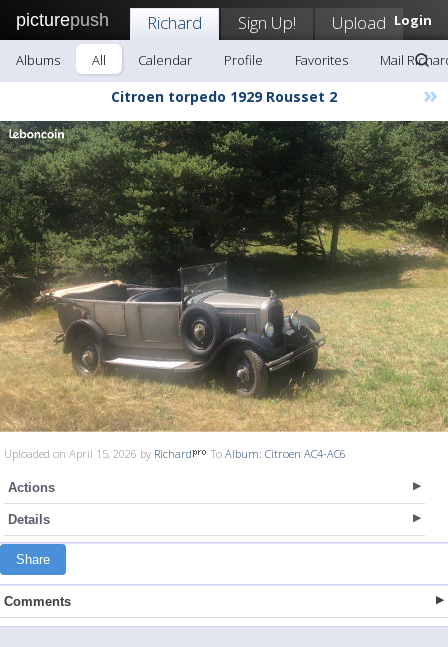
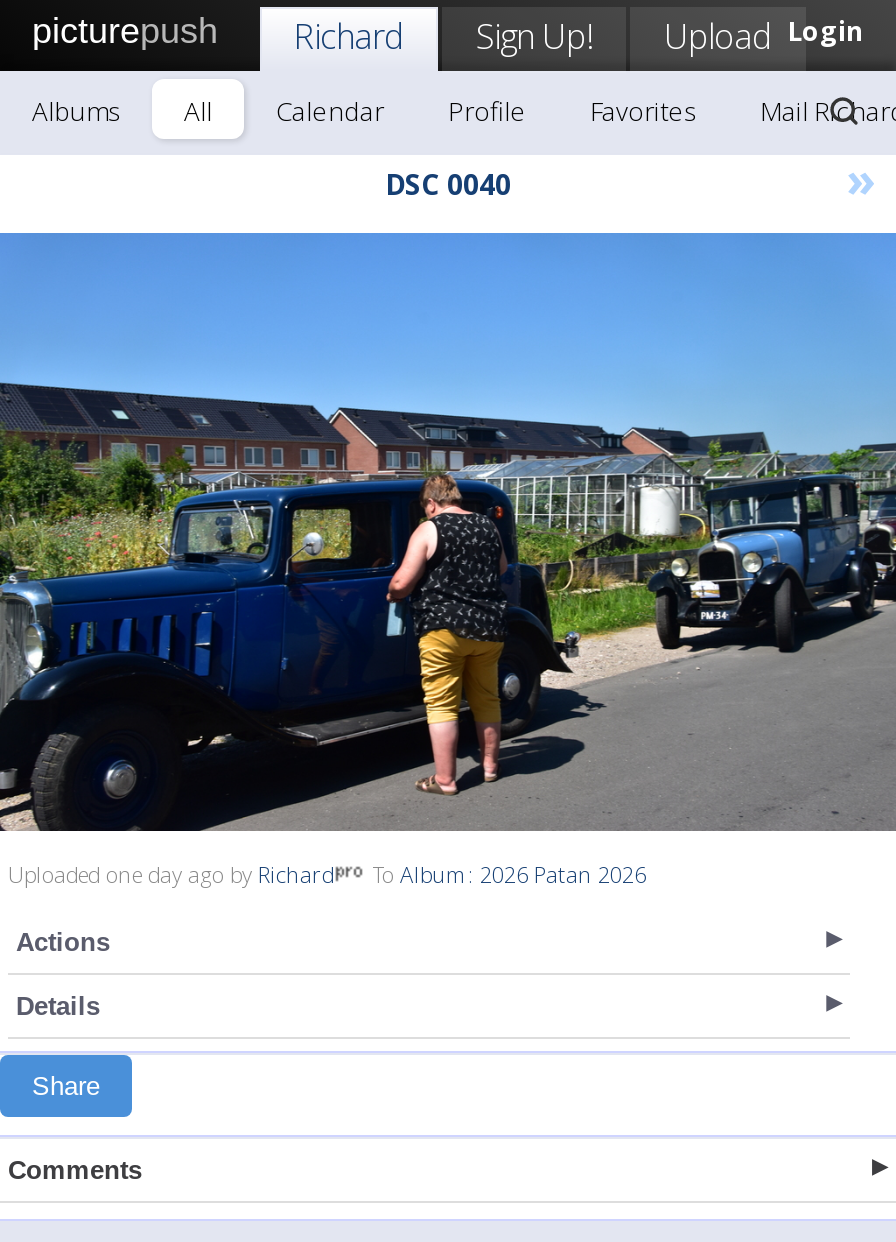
[111,87,337,106] Citroen torpedo 1929 Rousset 2 -> [385,165,511,203] DSC 0040
[3,120,445,461] [image] | Uploaded on April 15, 2026 by Richard | To Album: Citroen AC4-AC6 -> [6,231,890,889] [image] | Uploaded one day ago by Richard | To Album: 2026 Patan 2026

